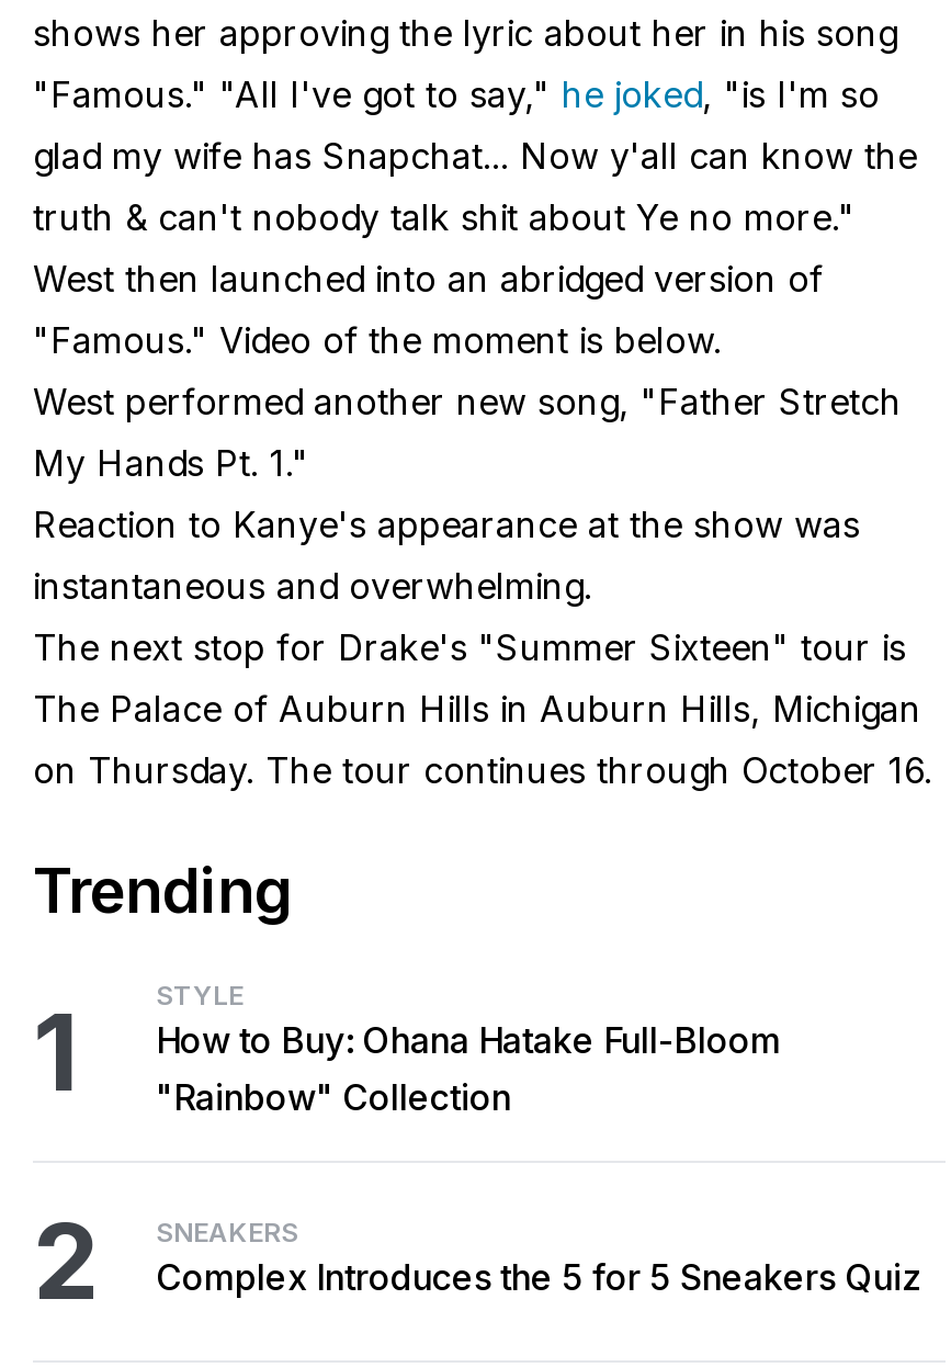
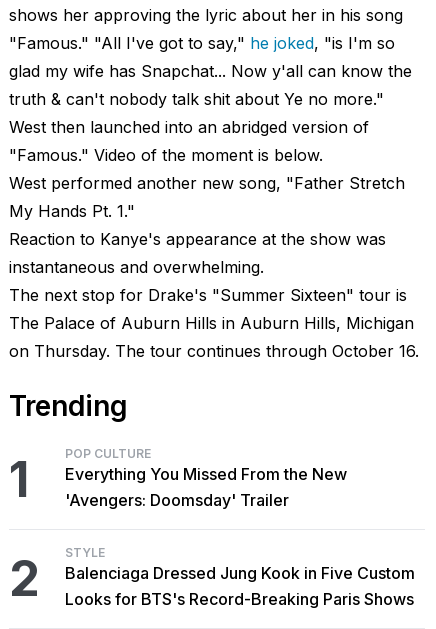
[156,979,781,1119] STYLE | How to Buy: Ohana Hatake Full-Bloom | "Rainbow" Collection -> [65,446,347,510] POP CULTURE | Everything You Missed From the New | 'Avengers: Doomsday' Trailer
[156,1216,921,1299] SNEAKERS | Complex Introduces the 5 for 5 Sneakers Quiz -> [65,545,415,609] STYLE | Balenciaga Dressed Jung Kook in Five Custom | Looks for BTS's Record-Breaking Paris Shows

